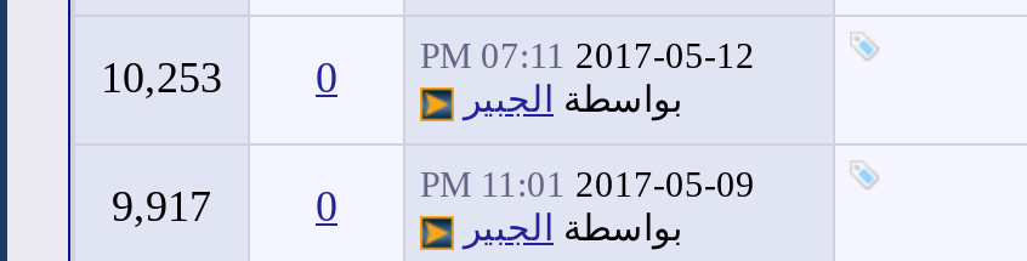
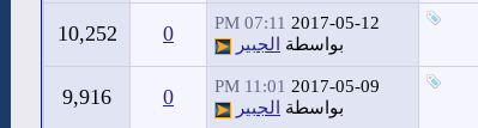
[101,53,337,102] 10,253 0 -> [57,22,174,45] 10,252 0
[112,182,211,231] 9,917 -> [62,85,111,109] 9,916

